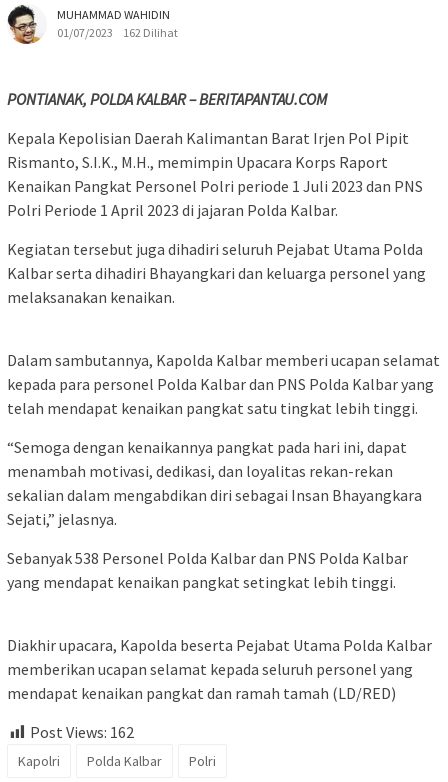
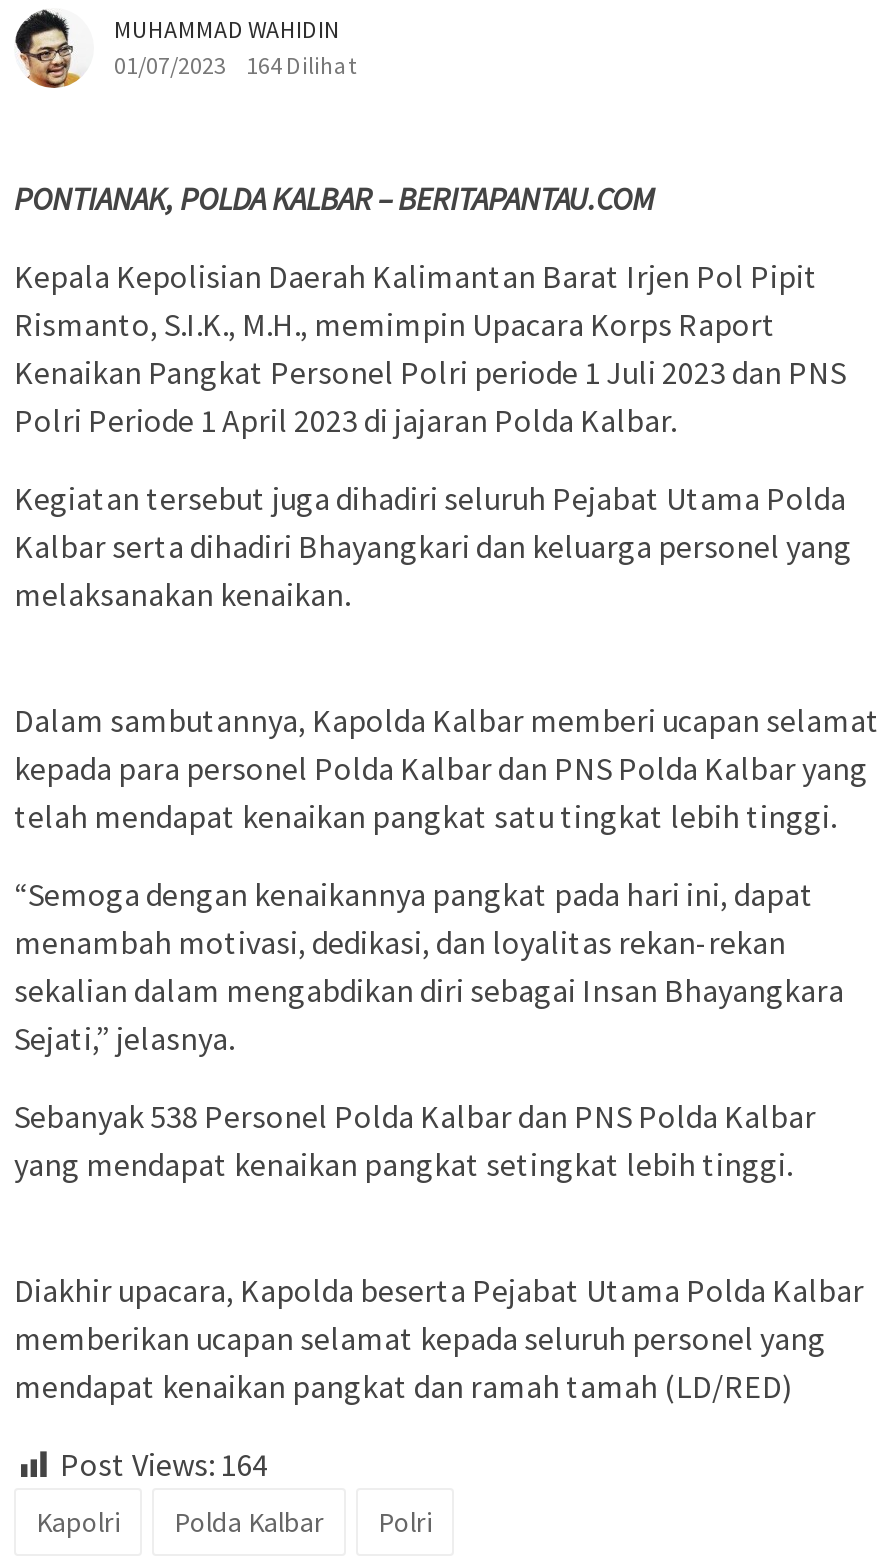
[57,25,178,40] 01/07/2023 162 Dilihat -> [114,49,356,79] 01/07/2023 164 Dilihat
[30,722,134,742] Post Views: 162 -> [60,1443,268,1483] Post Views: 164

